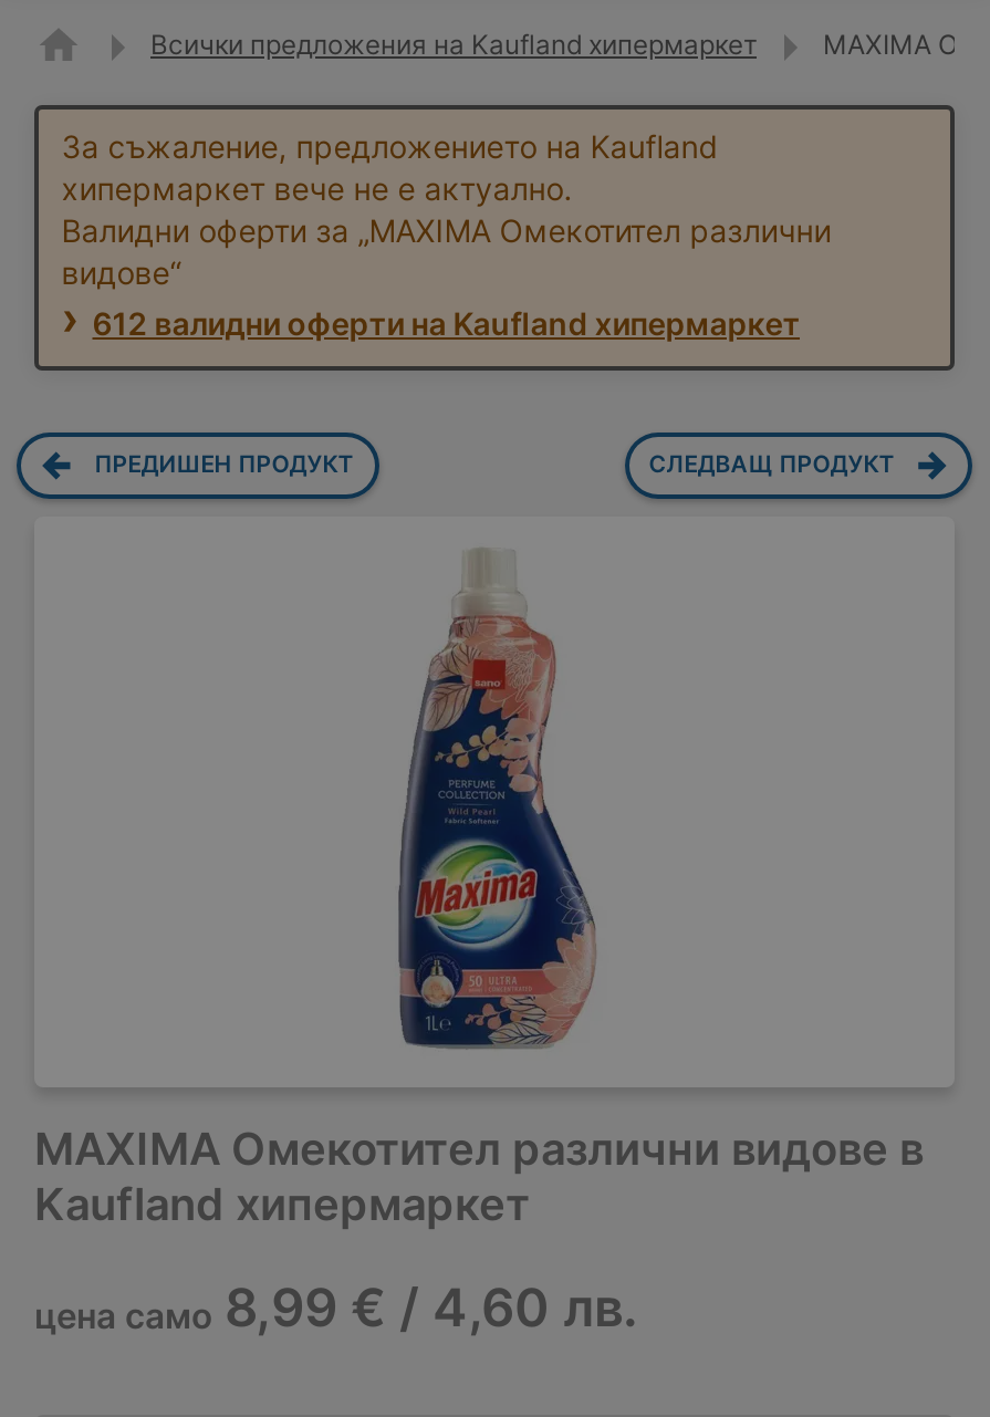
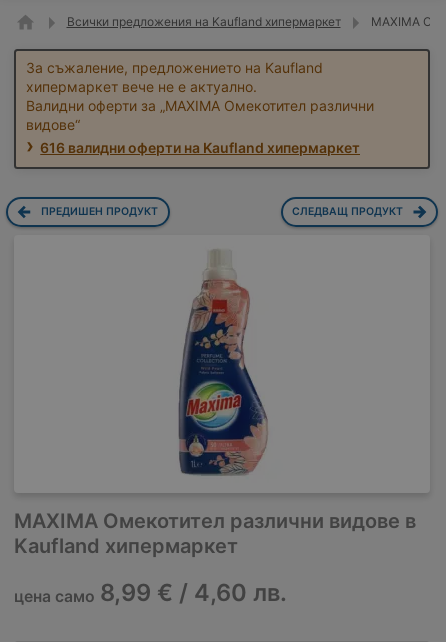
[92,303,800,341] 612 валидни оферти на Kaufland хипермаркет -> [40,138,360,155] 616 валидни оферти на Kaufland хипермаркет

